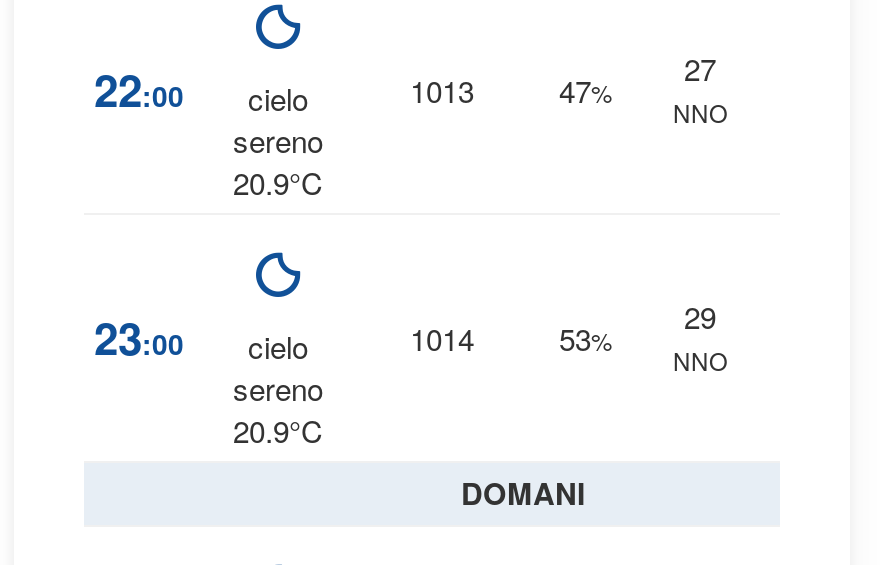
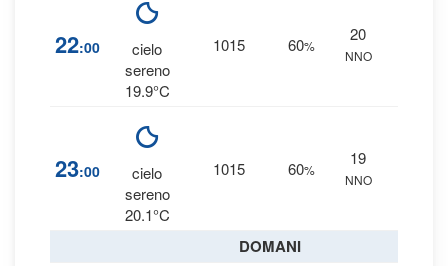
[684,47,716,89] 27 -> [350,23,366,44] 20
[410,69,613,111] 1013 | 47% -> [213,34,314,55] 1015 | 60%
[233,161,323,203] 20.9°C -> [124,80,169,101] 19.9°C
[684,295,716,337] 29 -> [350,147,366,168] 19
[410,317,613,359] 1014 | 53% -> [213,158,314,179] 1015 | 60%
[233,409,323,451] 20.9°C -> [124,204,169,225] 20.1°C

